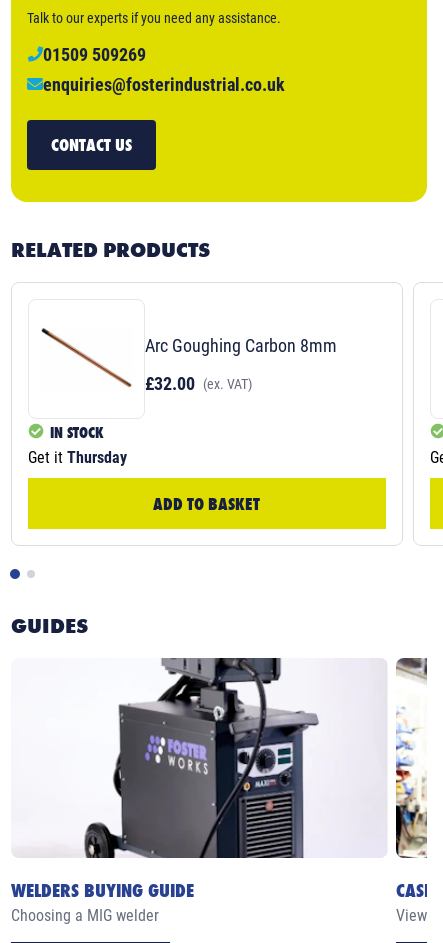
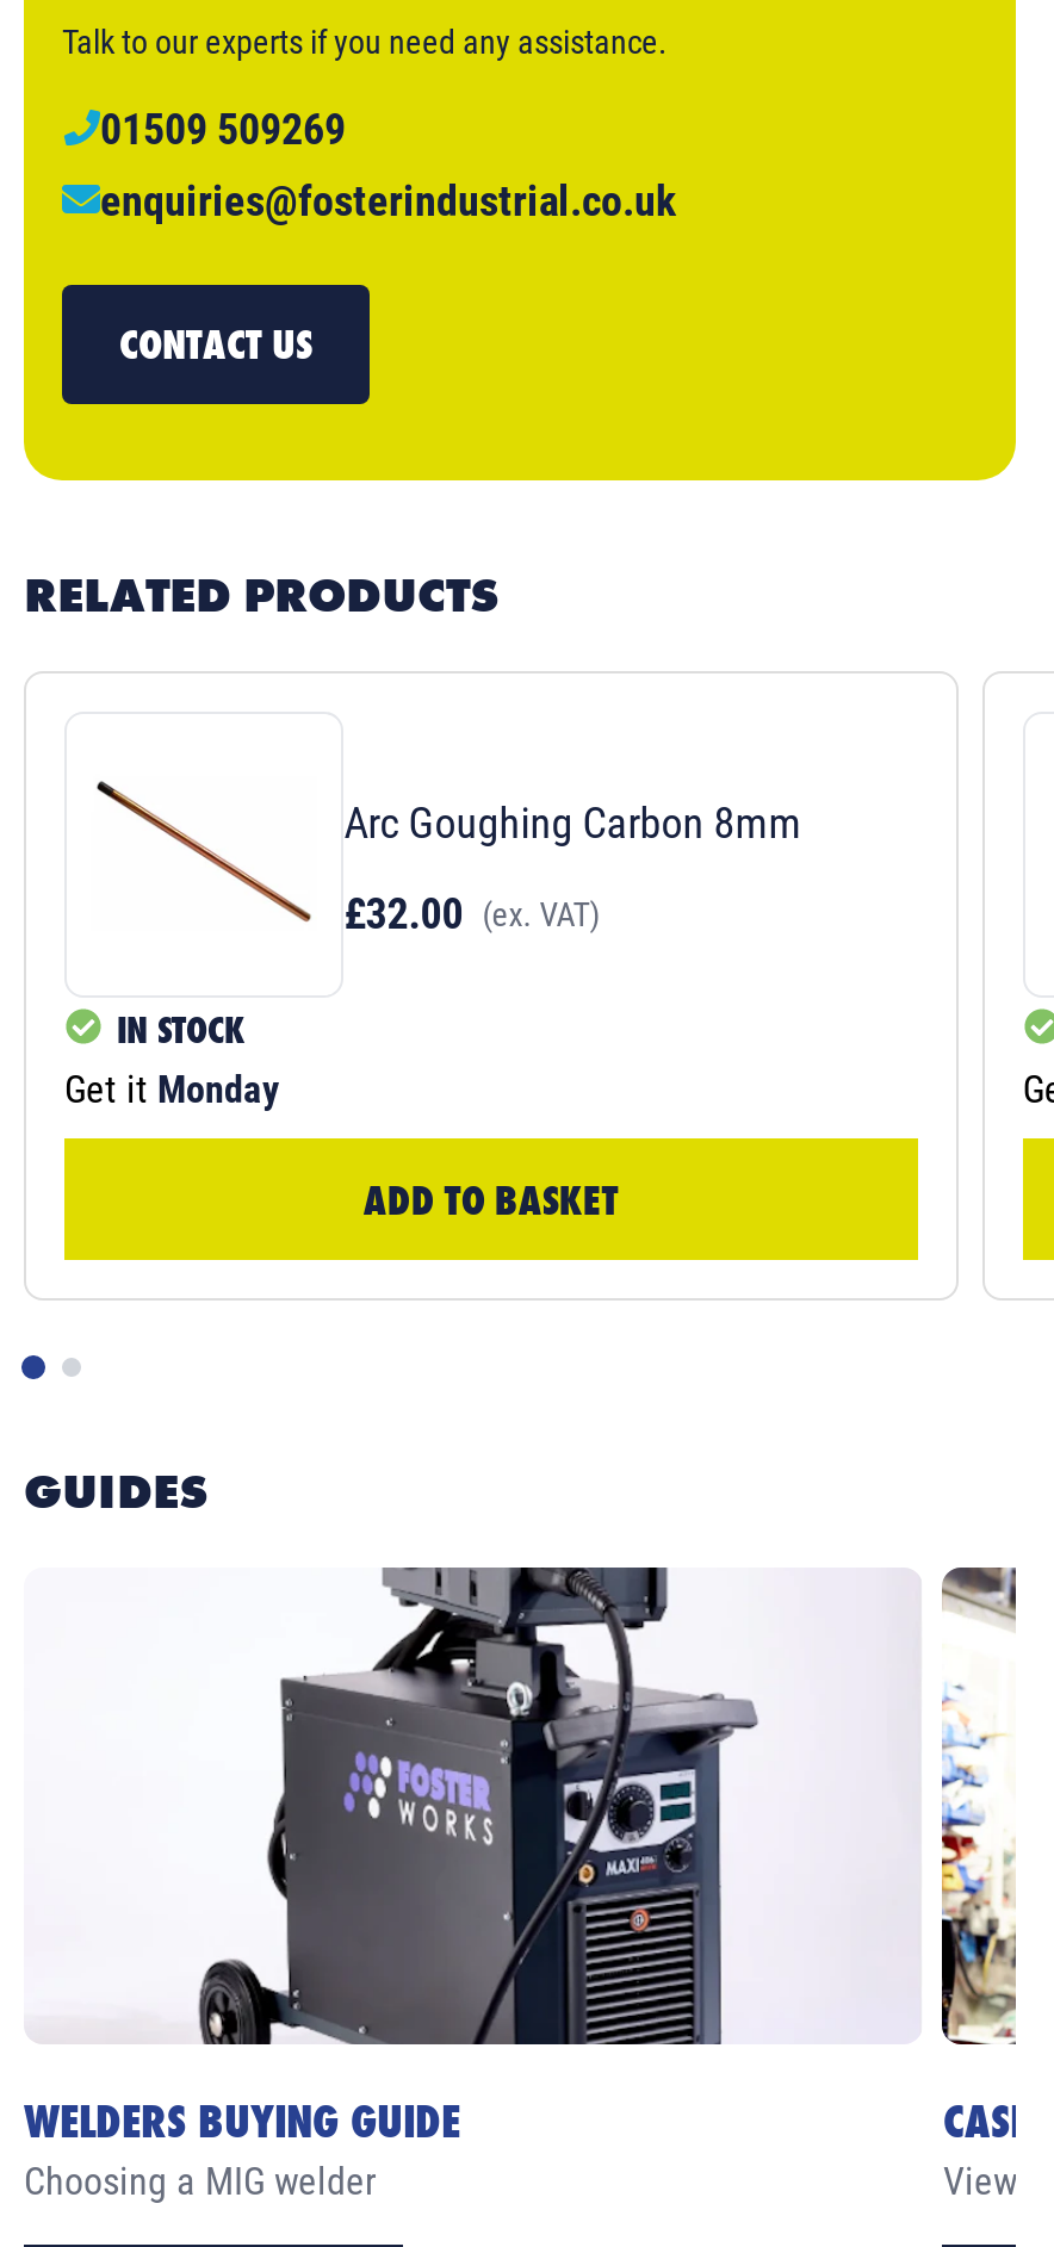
[28,448,127,467] Get it Thursday -> [64,1066,279,1111] Get it Monday

